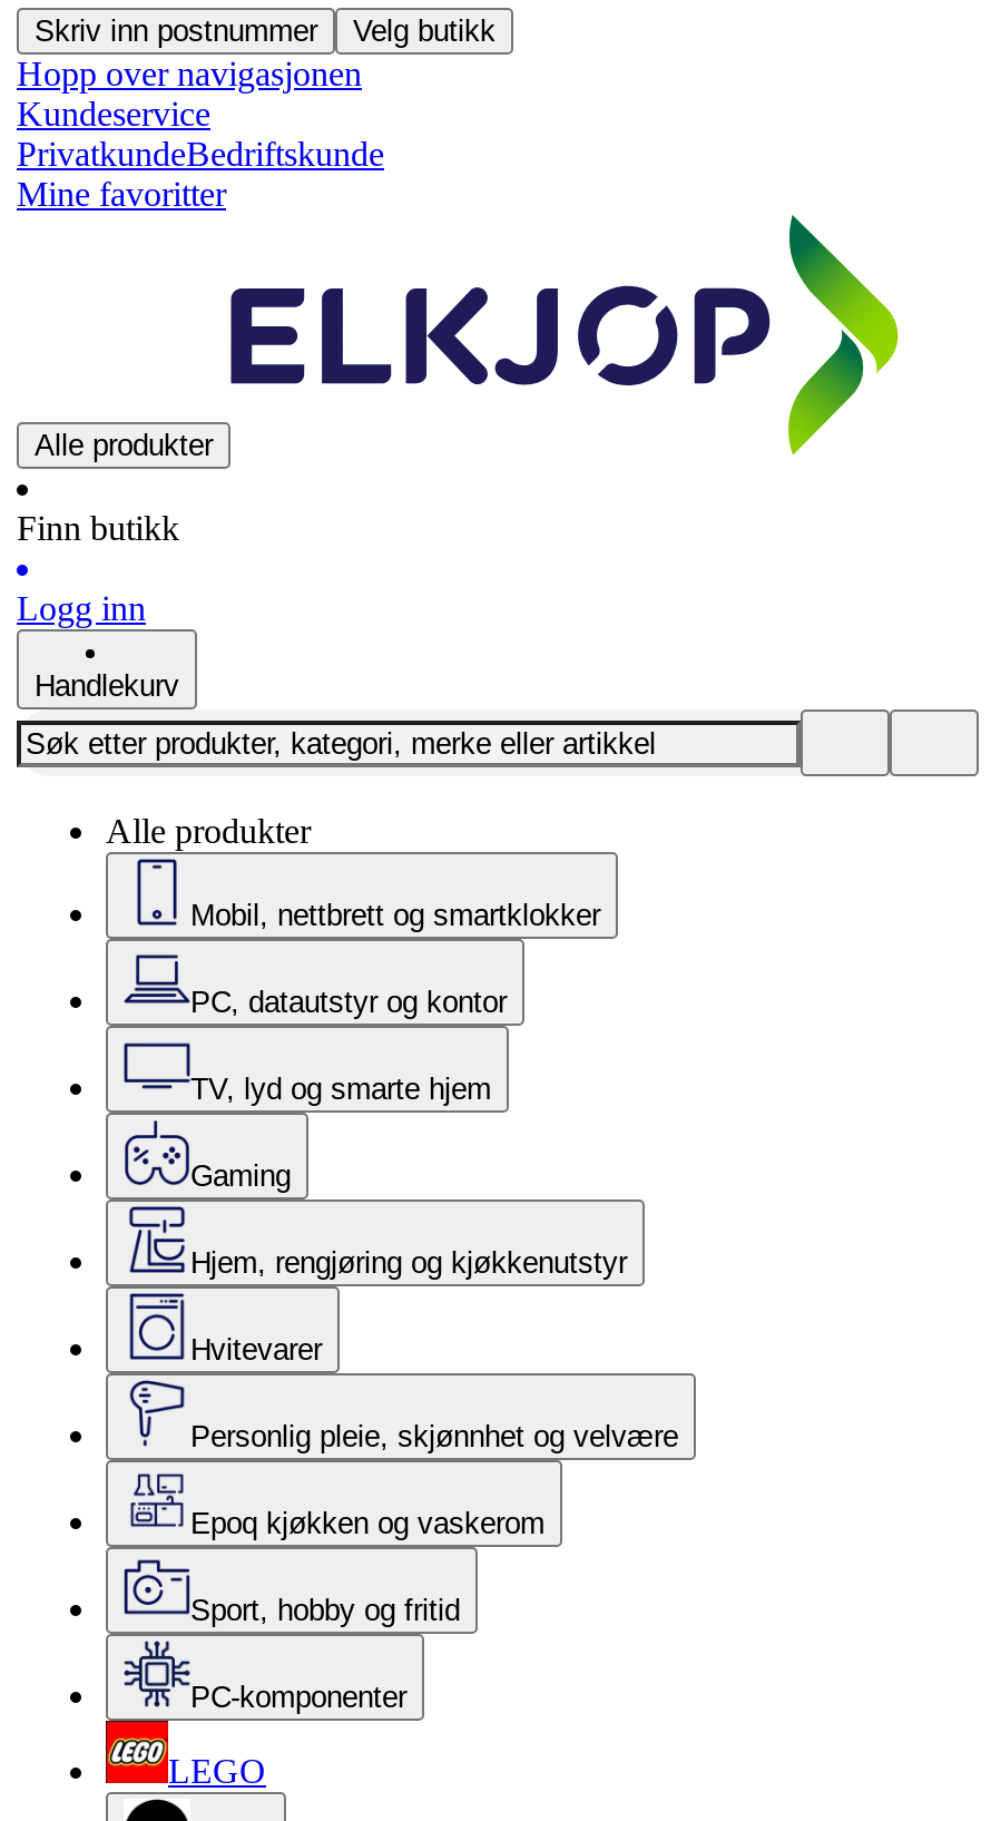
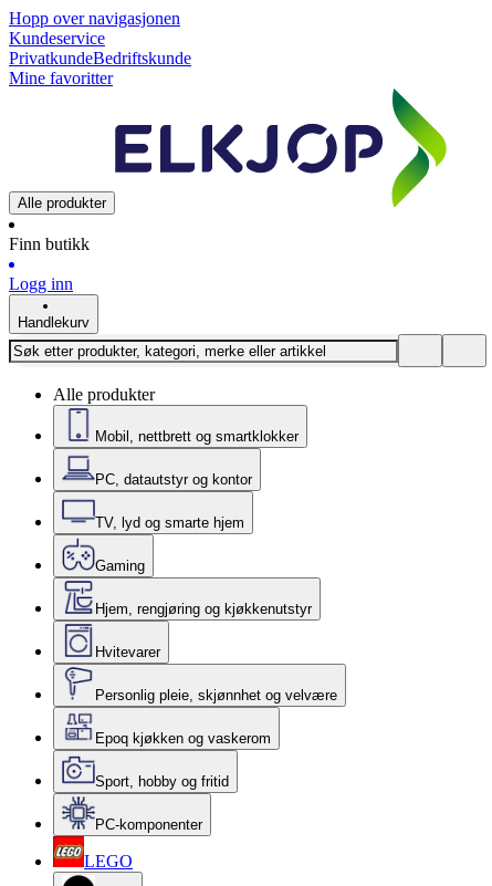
[35,14,495,48] Skriv inn postnummer | Velg butikk -> none

